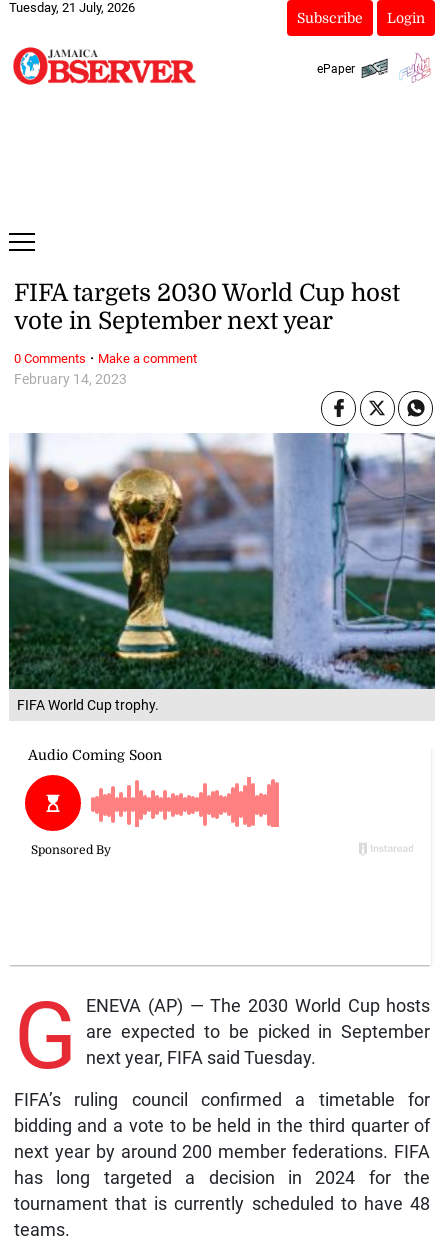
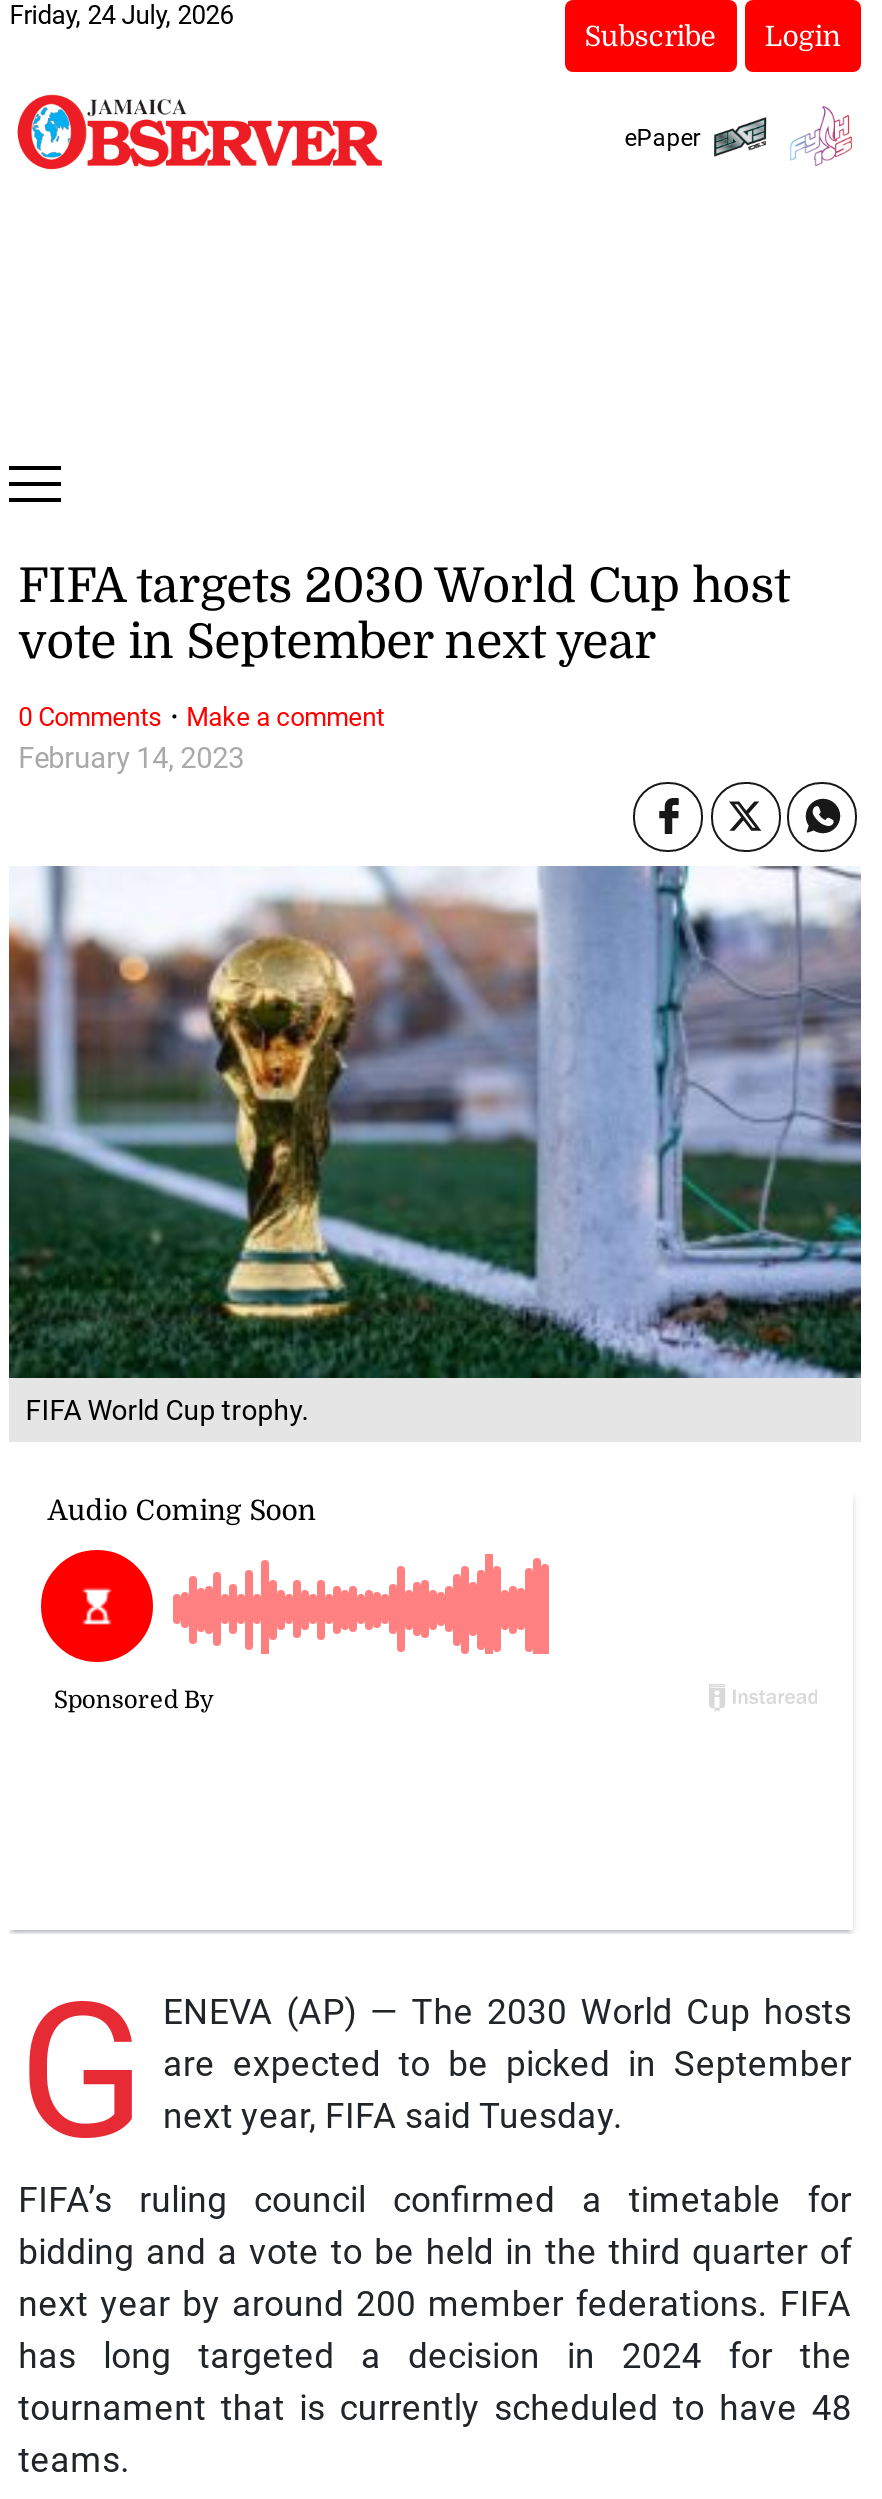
[9,0,135,15] Tuesday, 21 July, 2026 -> [9,0,233,30] Friday, 24 July, 2026

